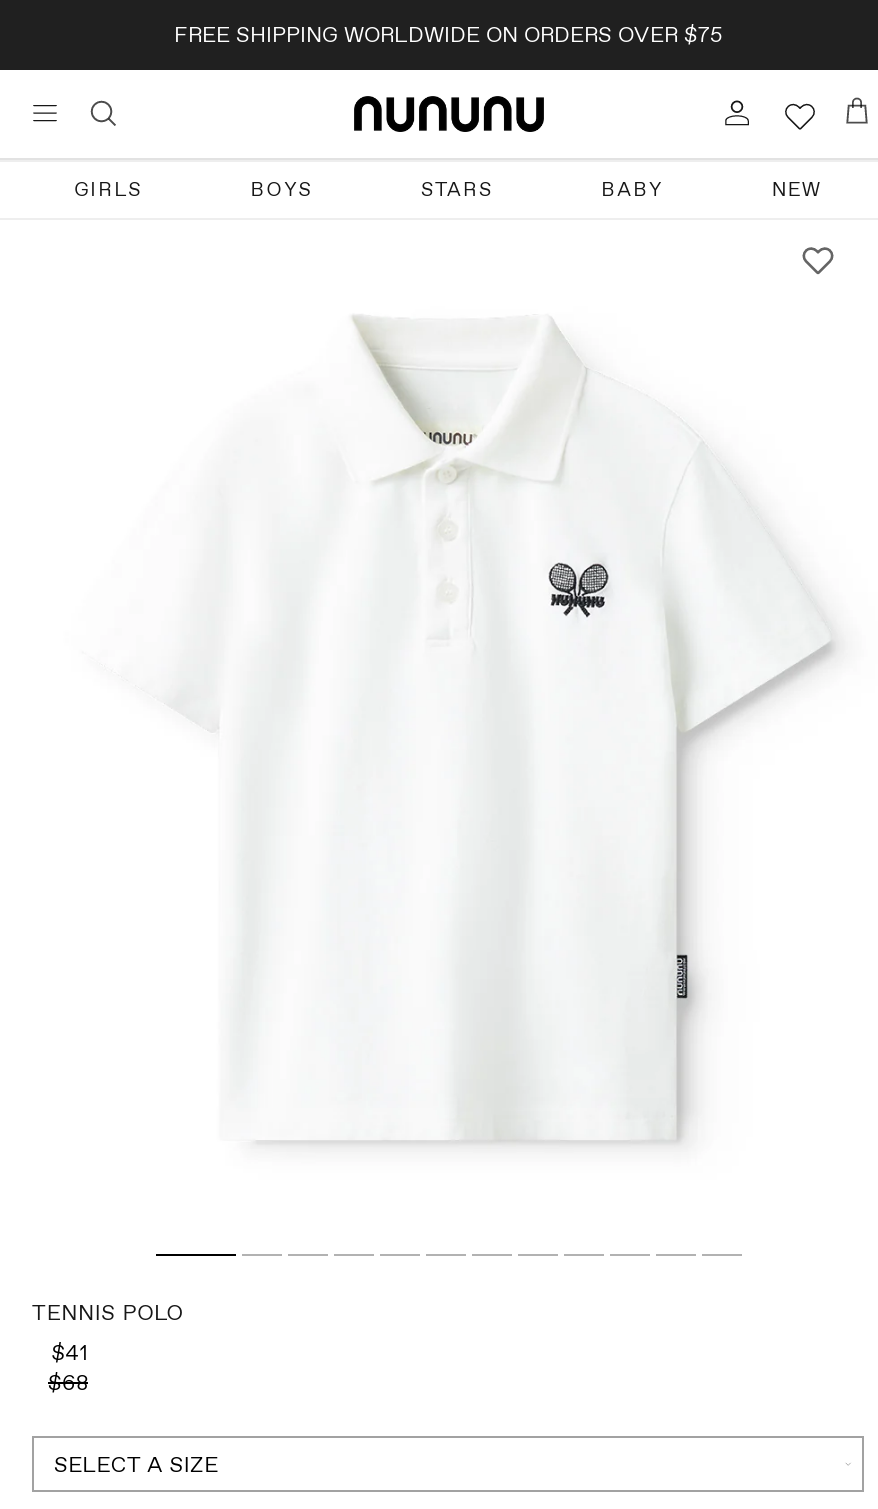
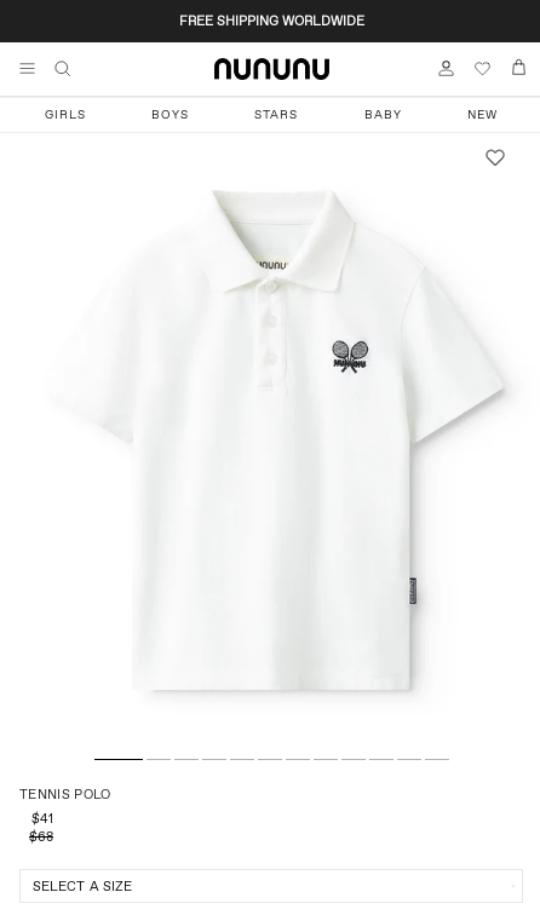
[174,21,722,49] FREE SHIPPING WORLDWIDE ON ORDERS OVER $75 -> [179,12,364,29] FREE SHIPPING WORLDWIDE

